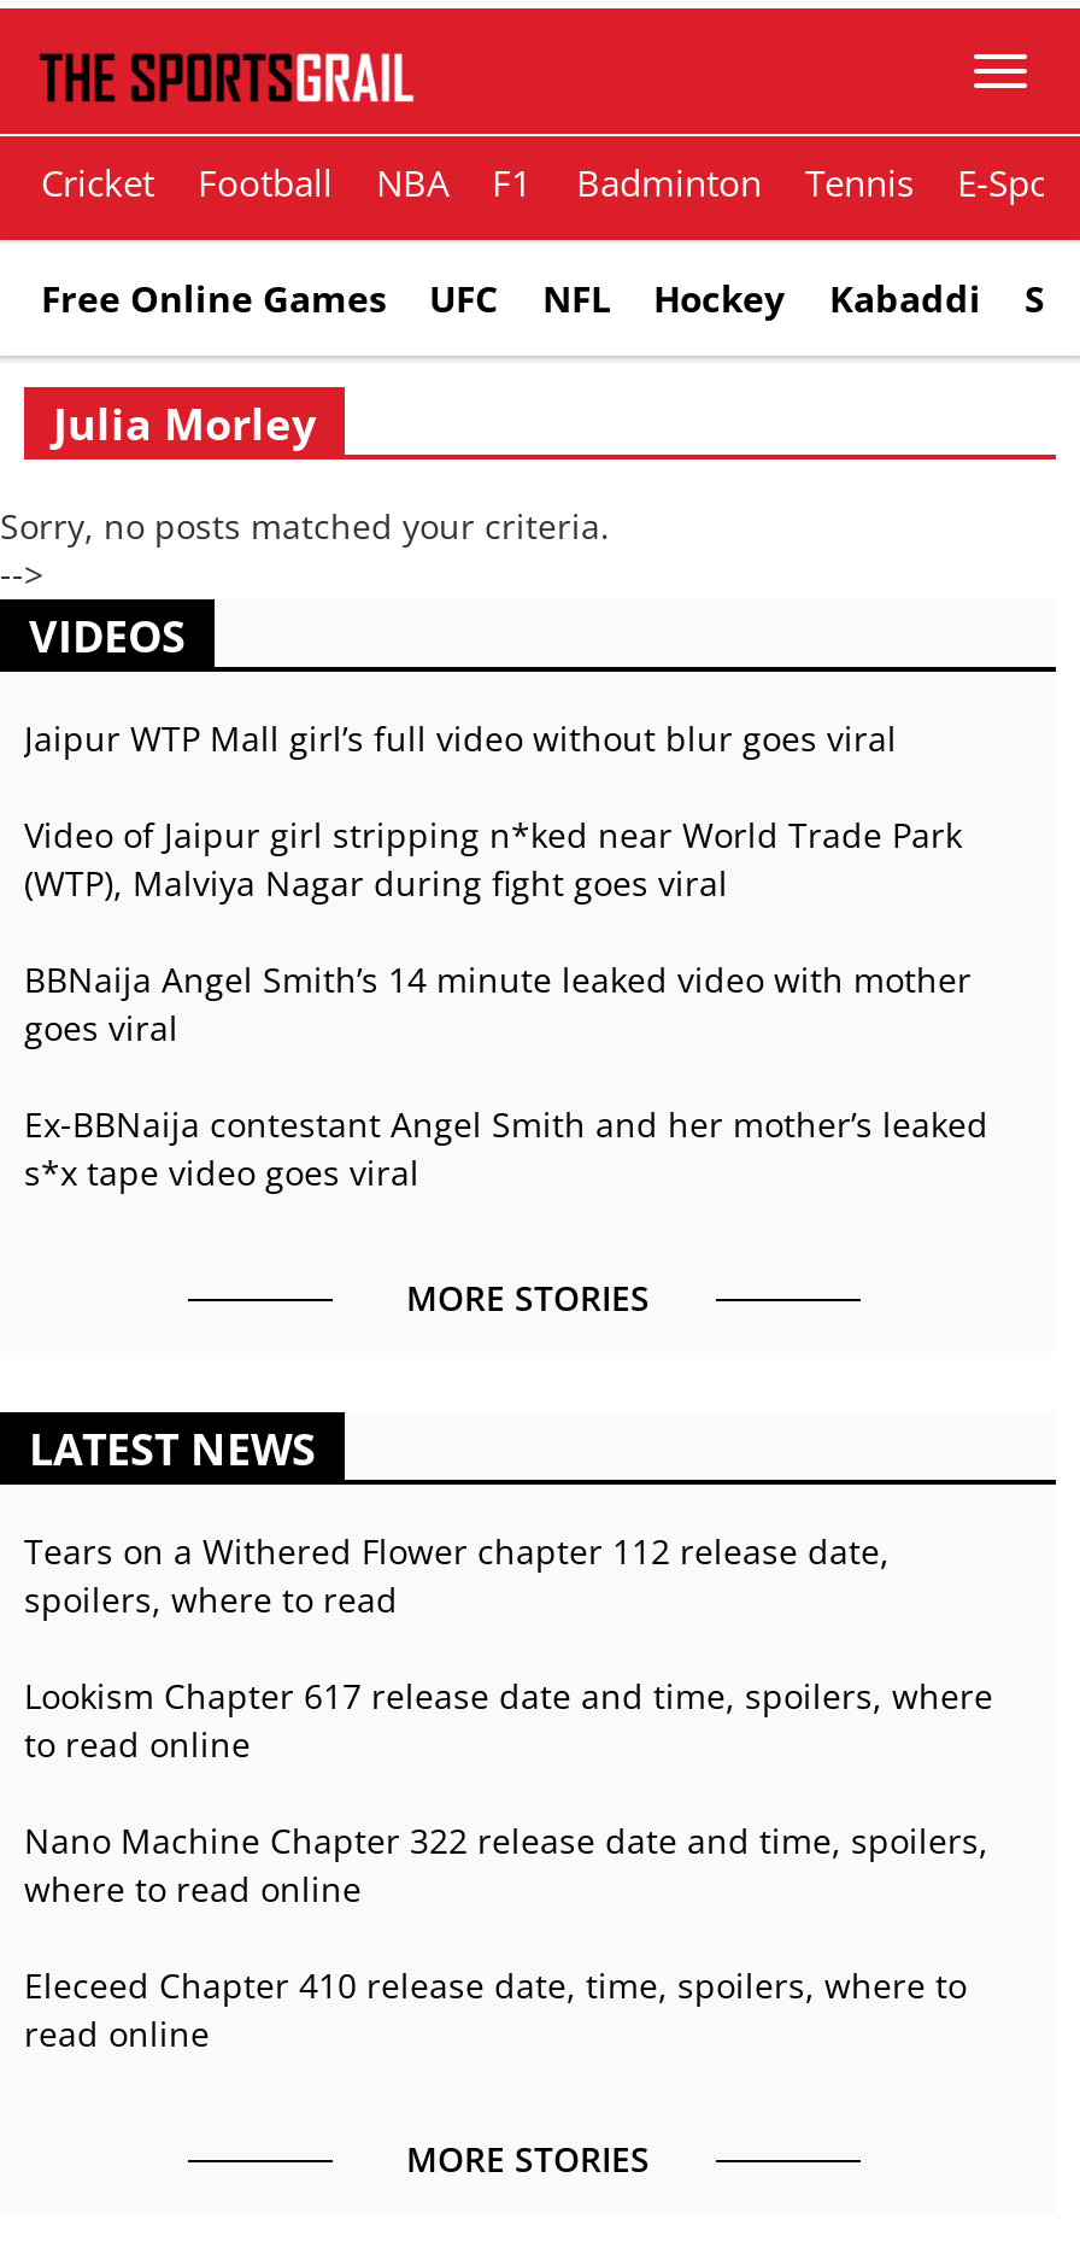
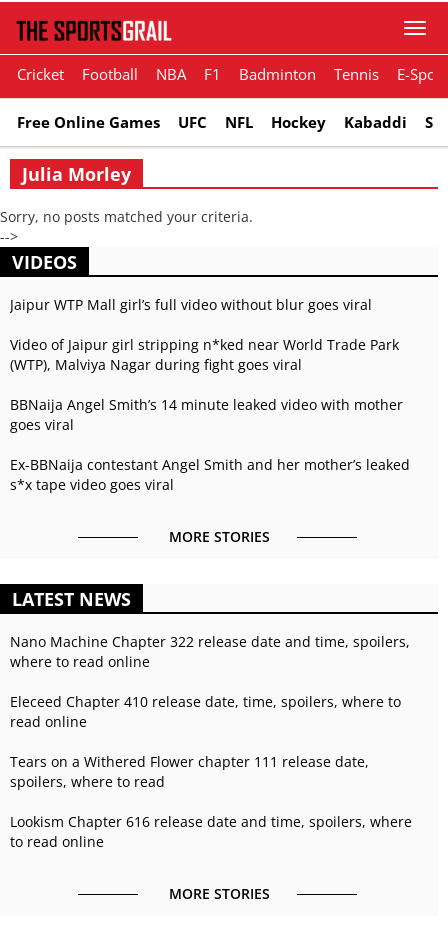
[24,1528,993,1719] Tears on a Withered Flower chapter 112 release date, | Lookism Chapter 617 release date and time, spoilers, where -> none
moved [24,1576,398,1622] -> [10,772,165,791]: spoilers, where to read
moved [24,1721,251,1767] -> [10,832,104,851]: to read online
moved [24,1817,988,2056] -> [10,632,410,731]: Nano Machine Chapter 322 release date and time, spoilers, | where to read online | Eleceed Chapter 410 release date, time, spoilers, where to | read online
none -> [10,752,412,831] Tears on a Withered Flower chapter 111 release date, | Lookism Chapter 616 release date and time, spoilers, where

